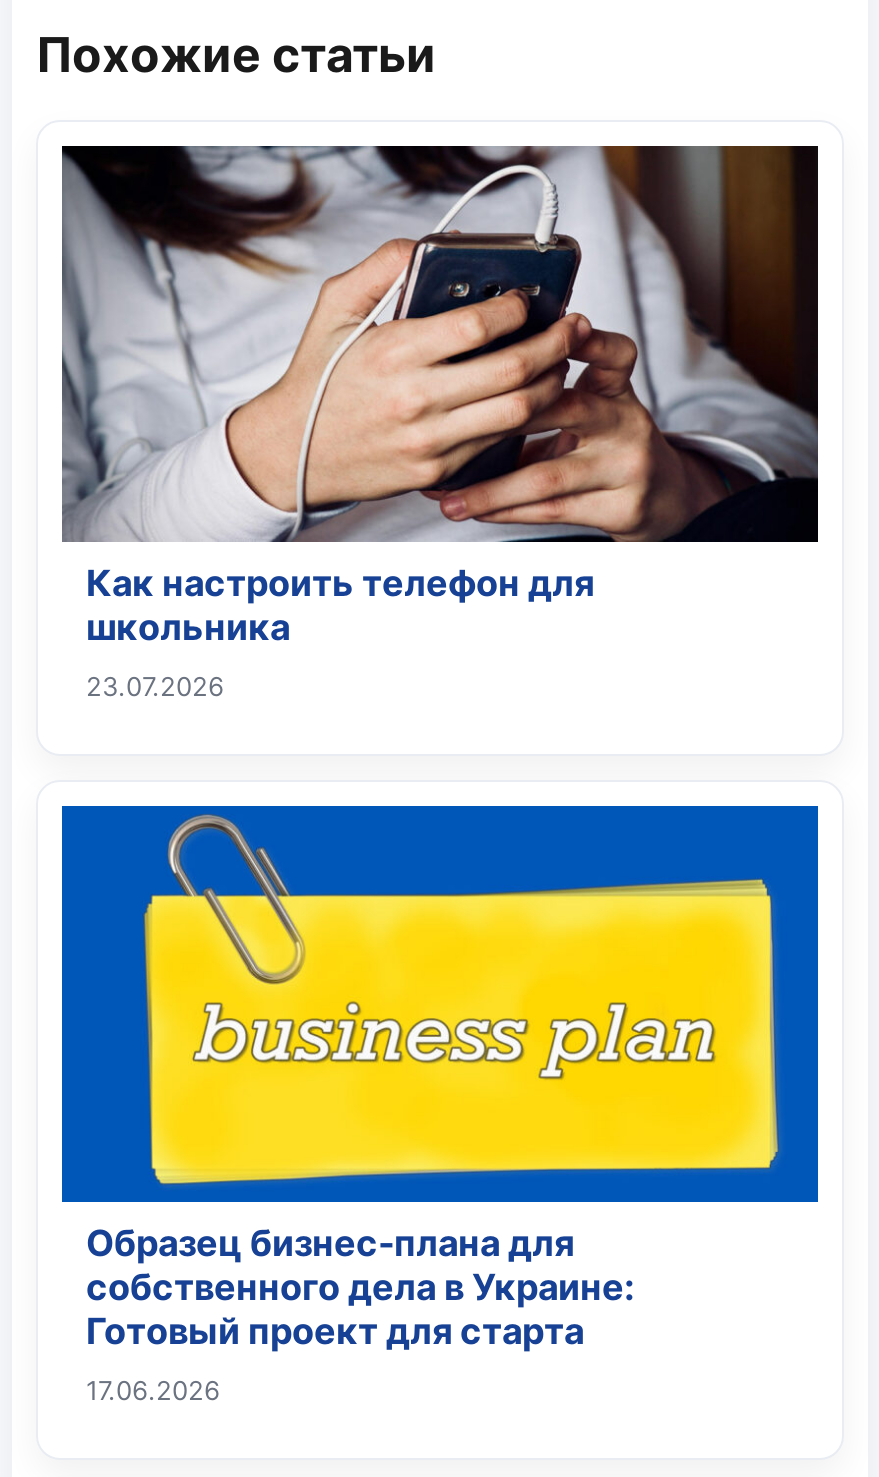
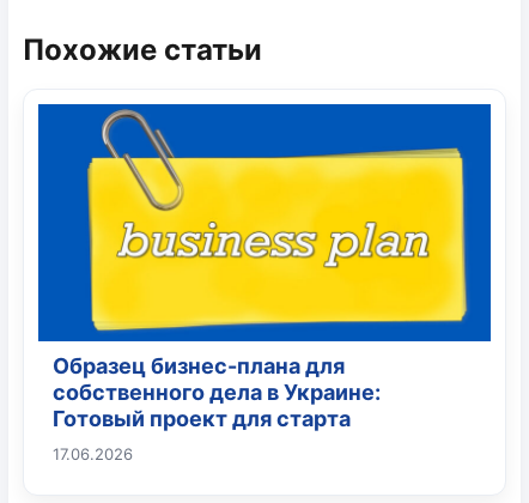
[60,144,820,702] [image] | Как настроить телефон для | школьника | 23.07.2026 -> none

